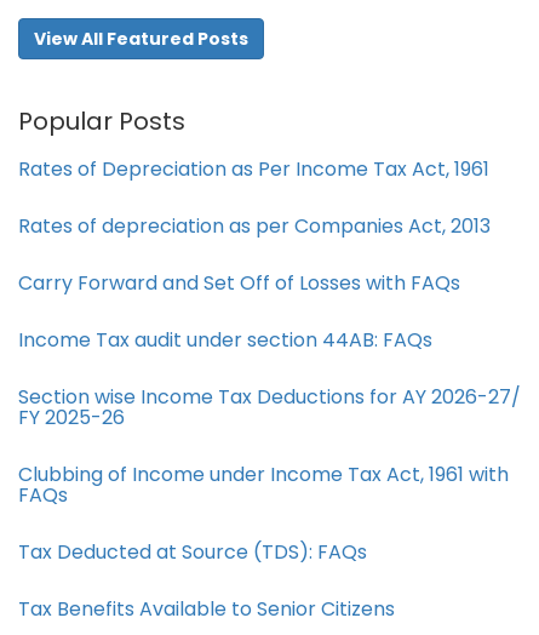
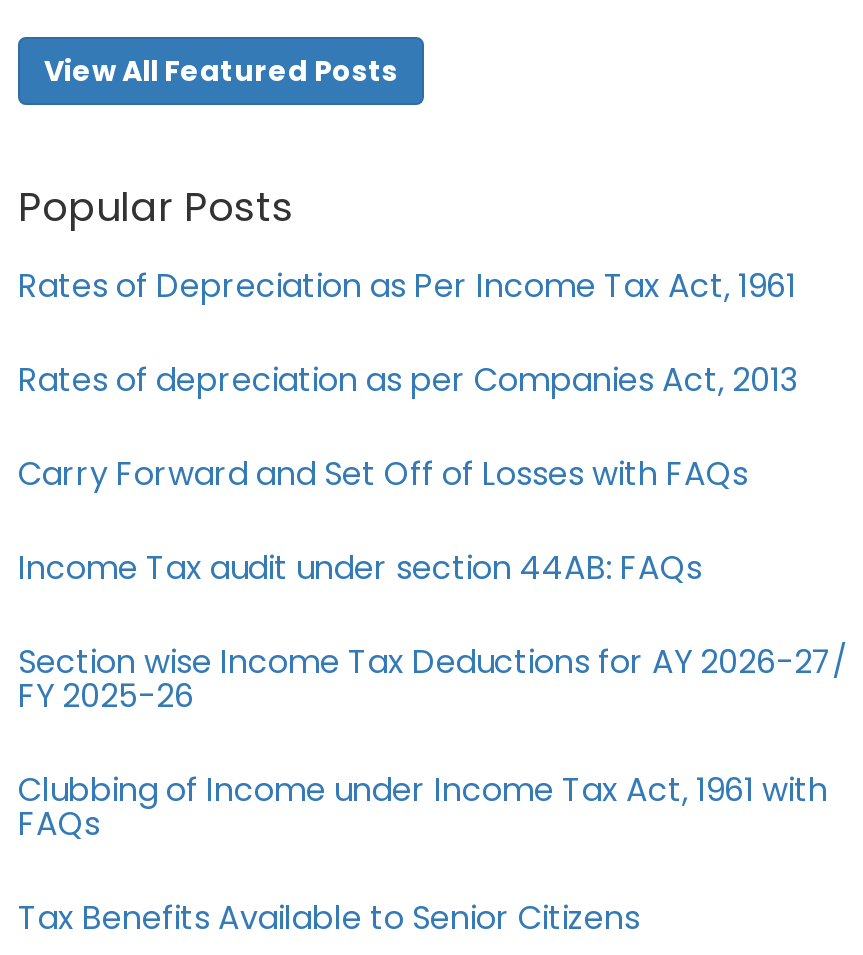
[18,538,367,566] Tax Deducted at Source (TDS): FAQs -> none

